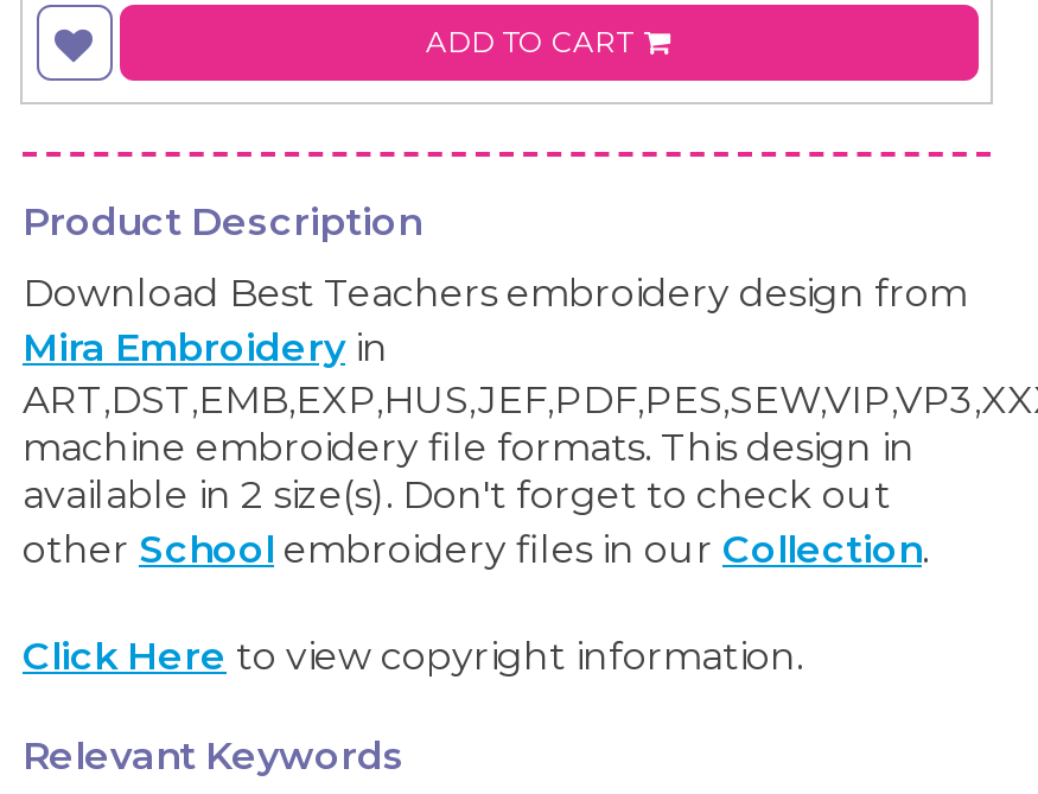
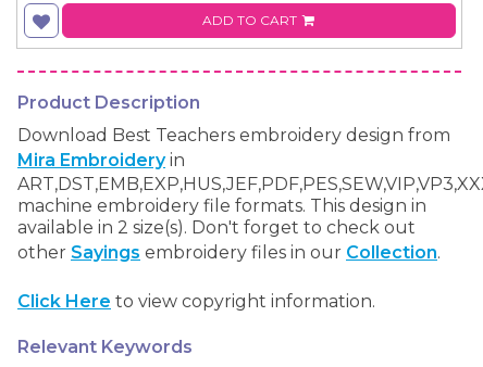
[23,527,929,573] other School embroidery files in our Collection. -> [17,242,441,263] other Sayings embroidery files in our Collection.

